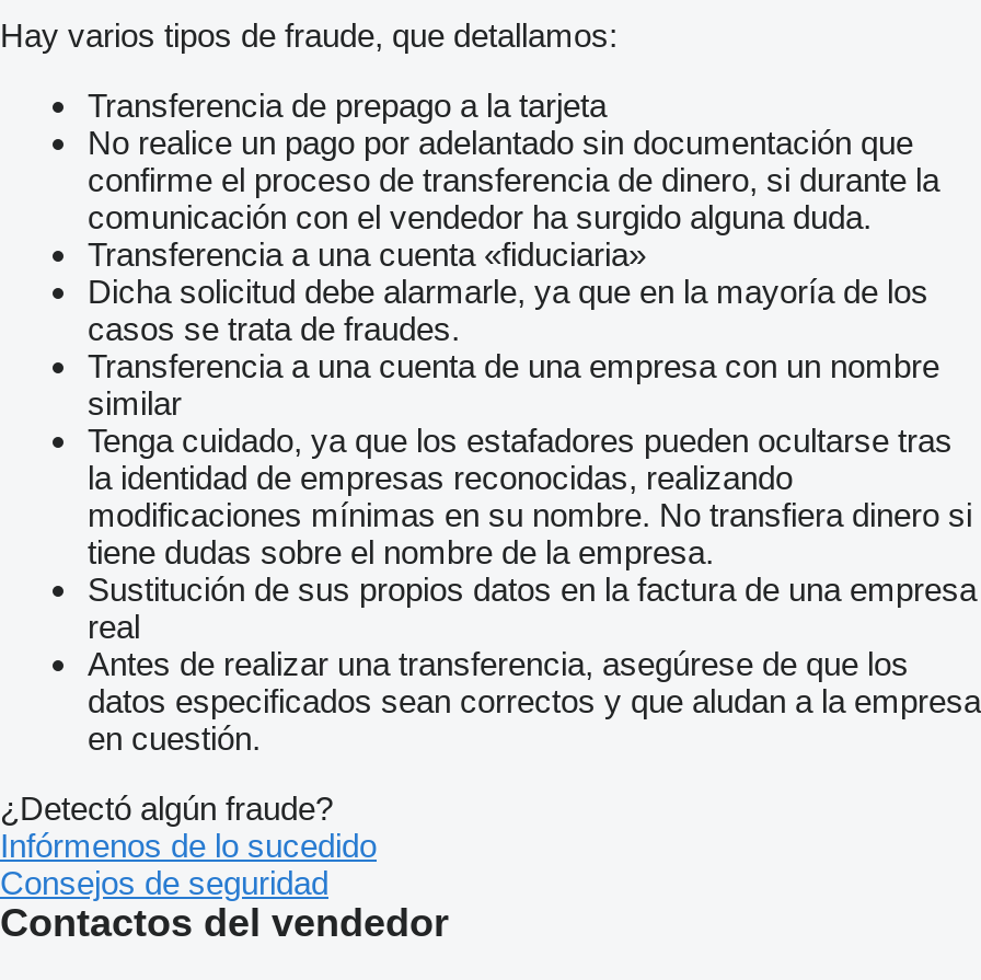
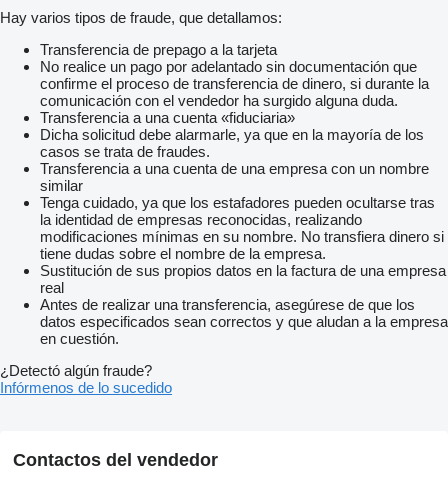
[0,865,328,902] Consejos de seguridad -> none

